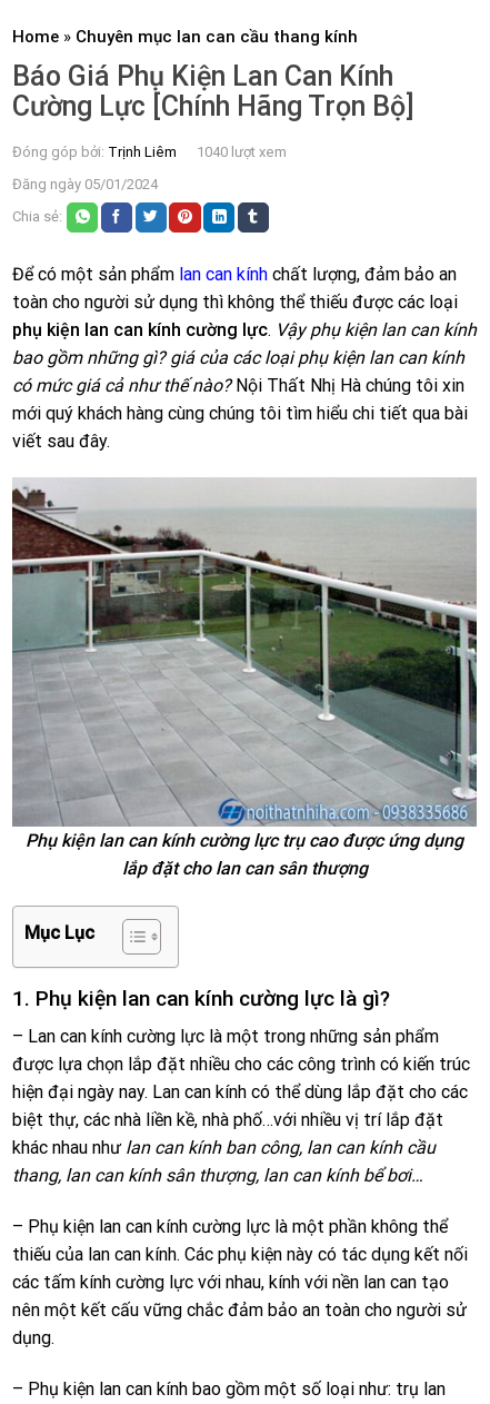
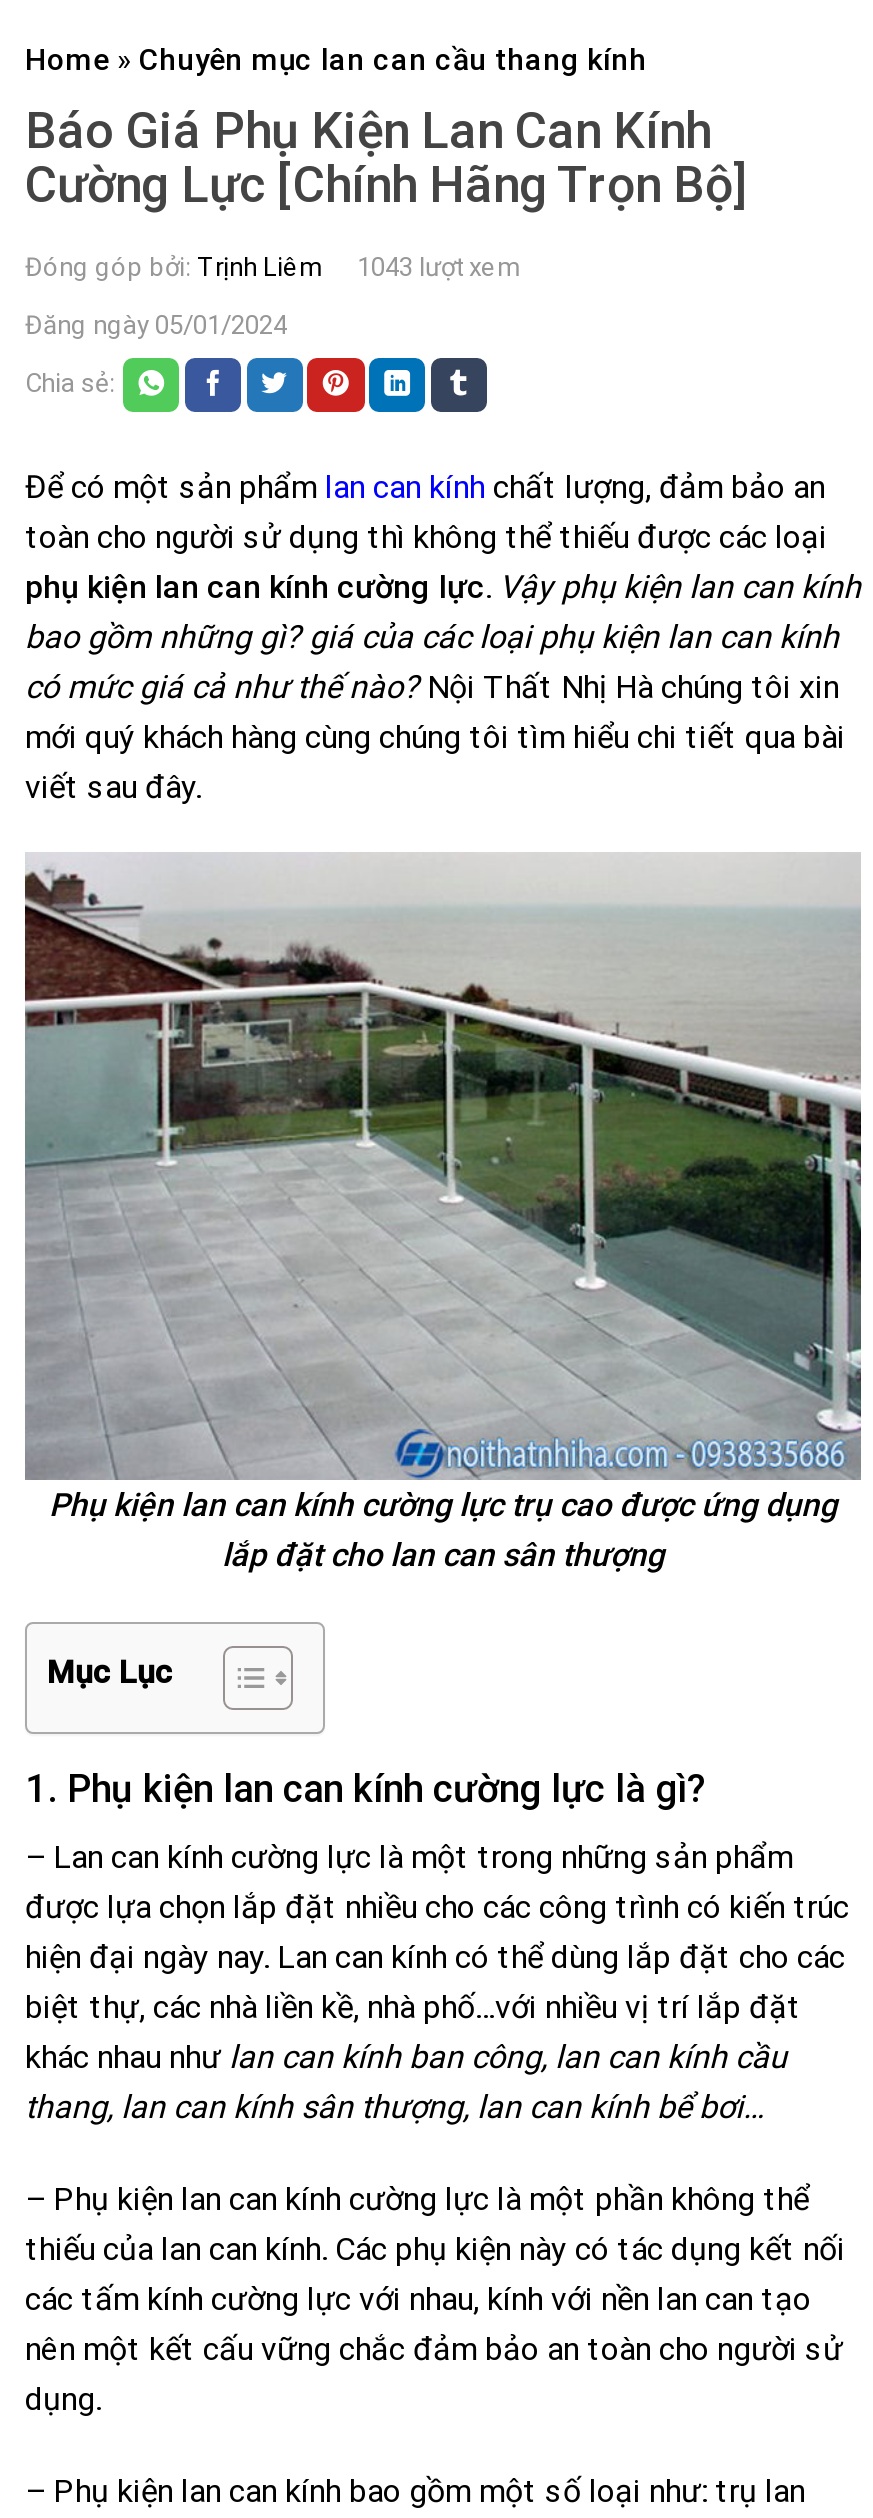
[12,143,287,160] Đóng góp bởi: Trịnh Liêm 1040 lượt xem -> [25,251,519,281] Đóng góp bởi: Trịnh Liêm 1043 lượt xem

